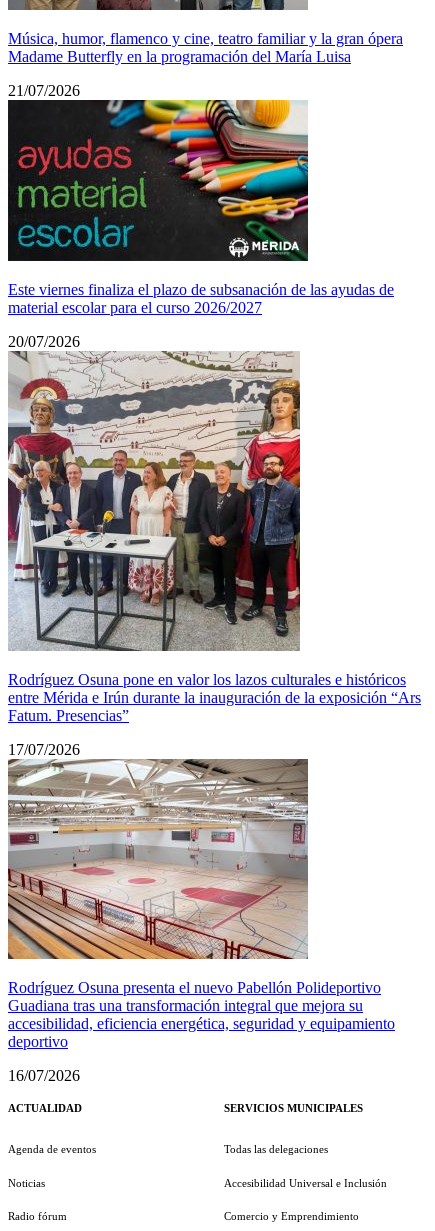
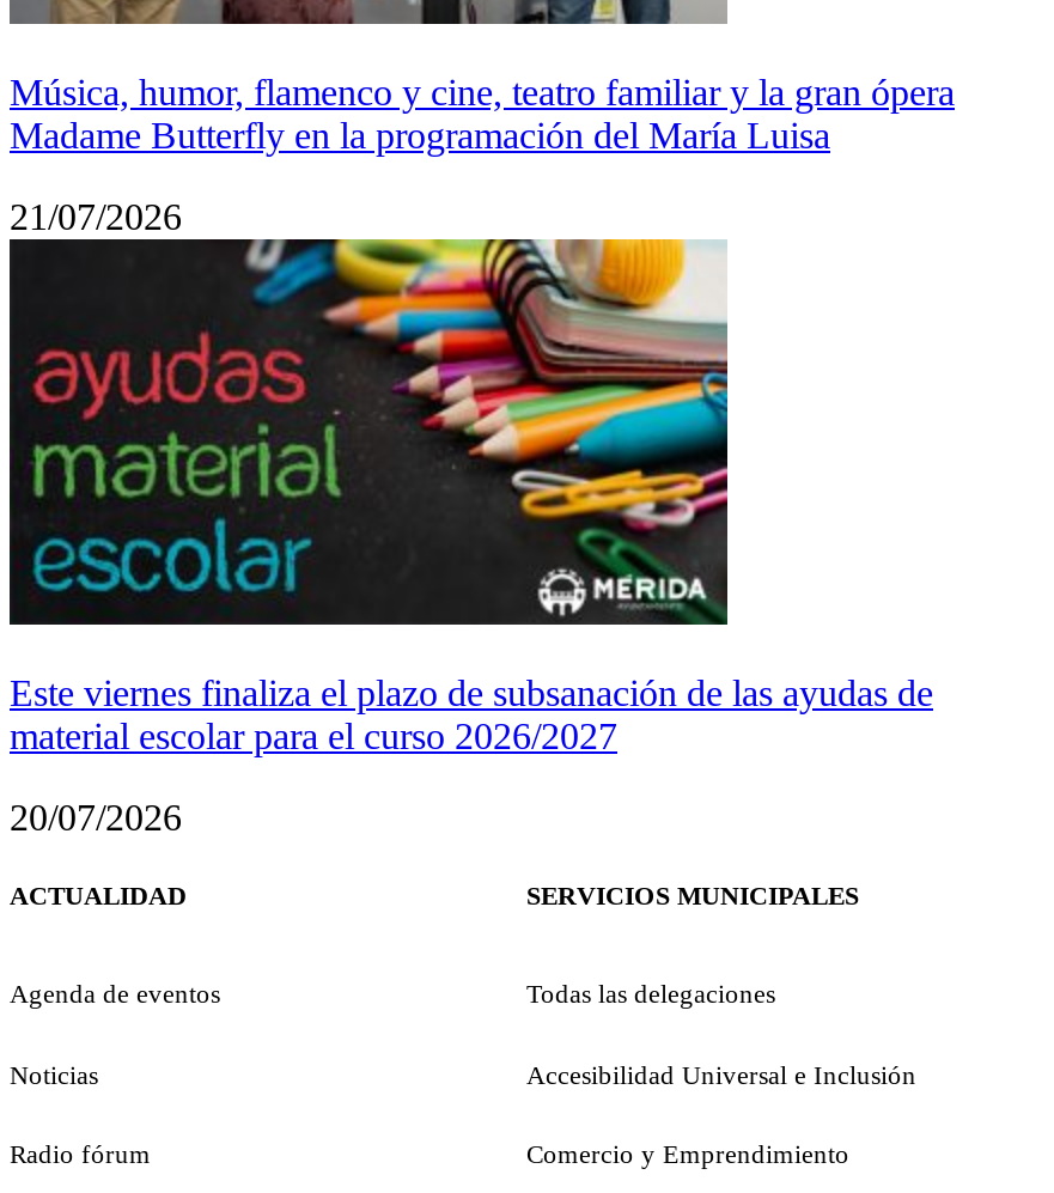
[8,350,421,757] [image] | Rodríguez Osuna pone en valor los lazos culturales e históricos | entre Mérida e Irún durante la inauguración de la exposición “Ars | Fatum. Presencias” | 17/07/2026 -> none
[7,758,395,1083] [image] | Rodríguez Osuna presenta el nuevo Pabellón Polideportivo | Guadiana tras una transformación integral que mejora su | accesibilidad, eficiencia energética, seguridad y equipamiento | deportivo | 16/07/2026 -> none

